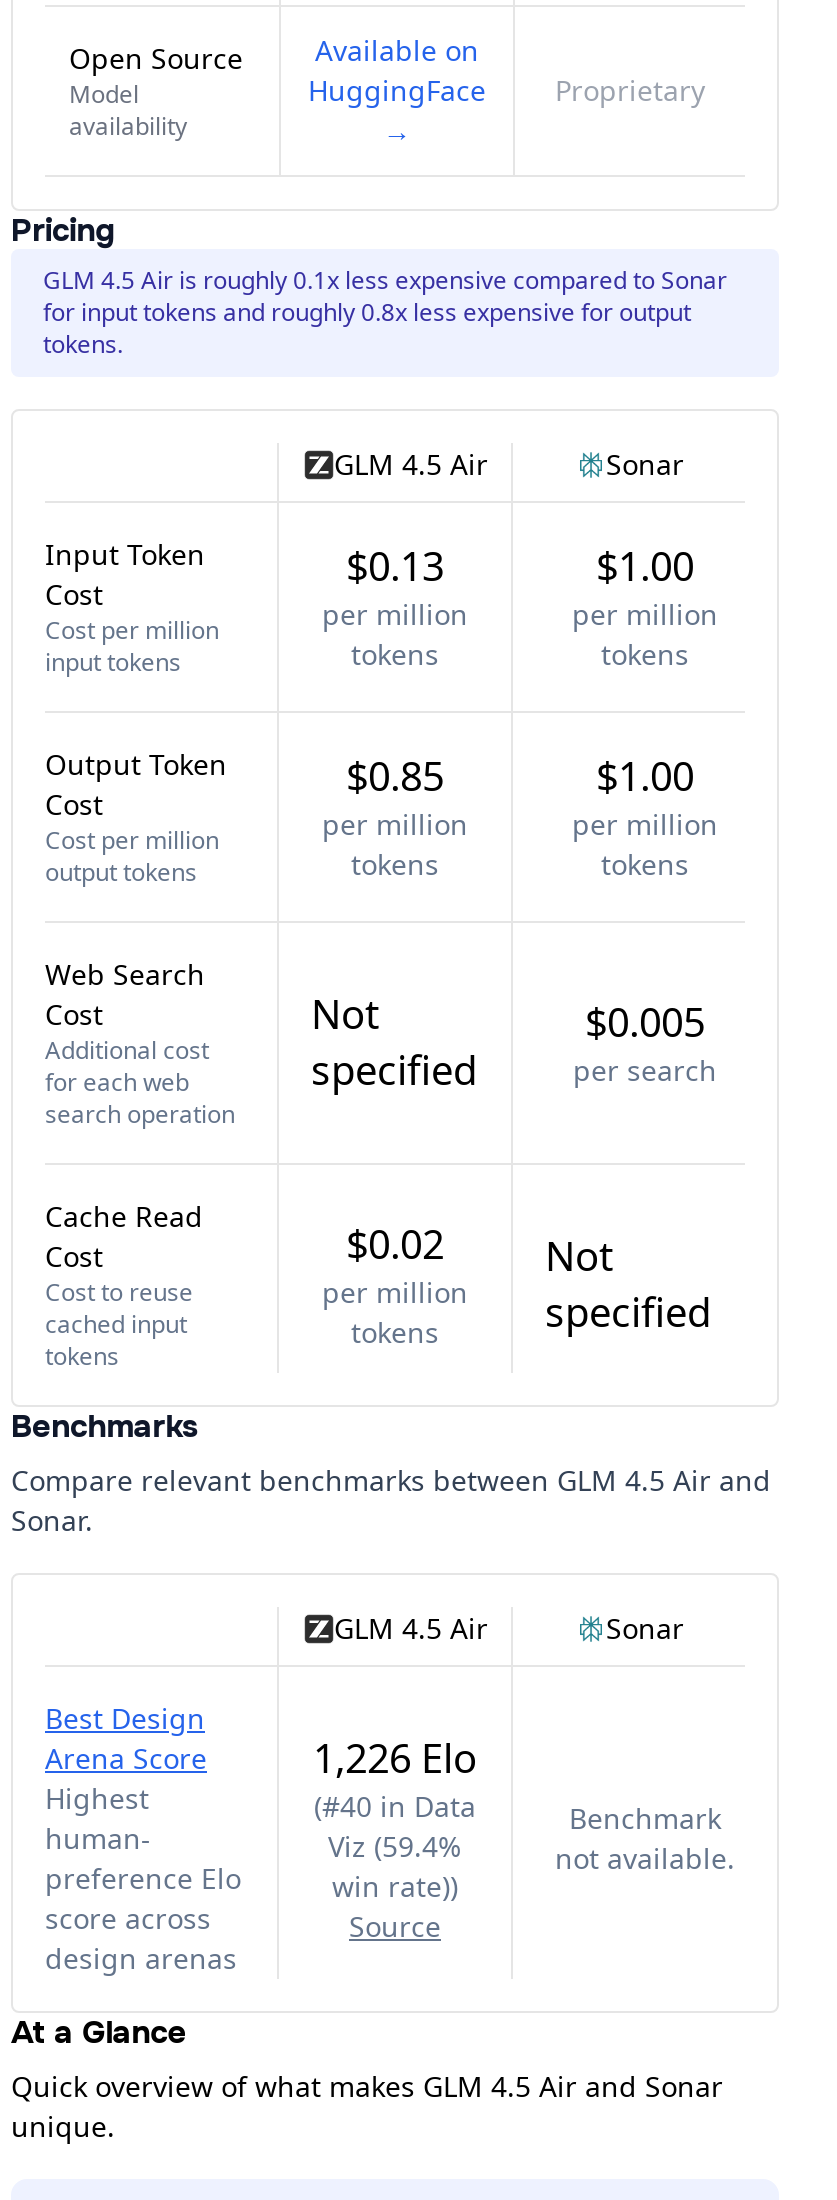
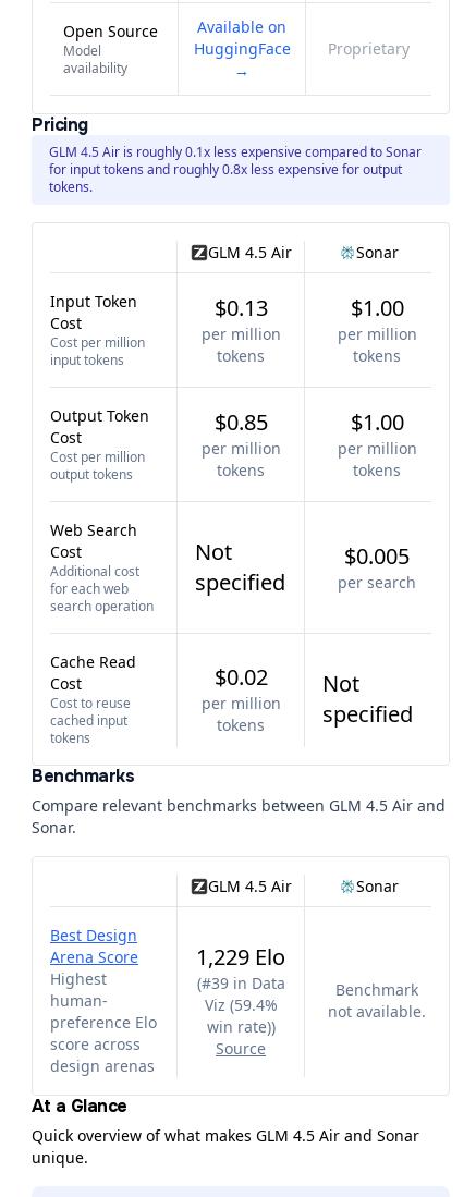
[313,1731,477,1785] 1,226 Elo -> [196,942,285,972] 1,229 Elo
[314,1787,476,1825] (#40 in Data -> [197,973,285,993] (#39 in Data

